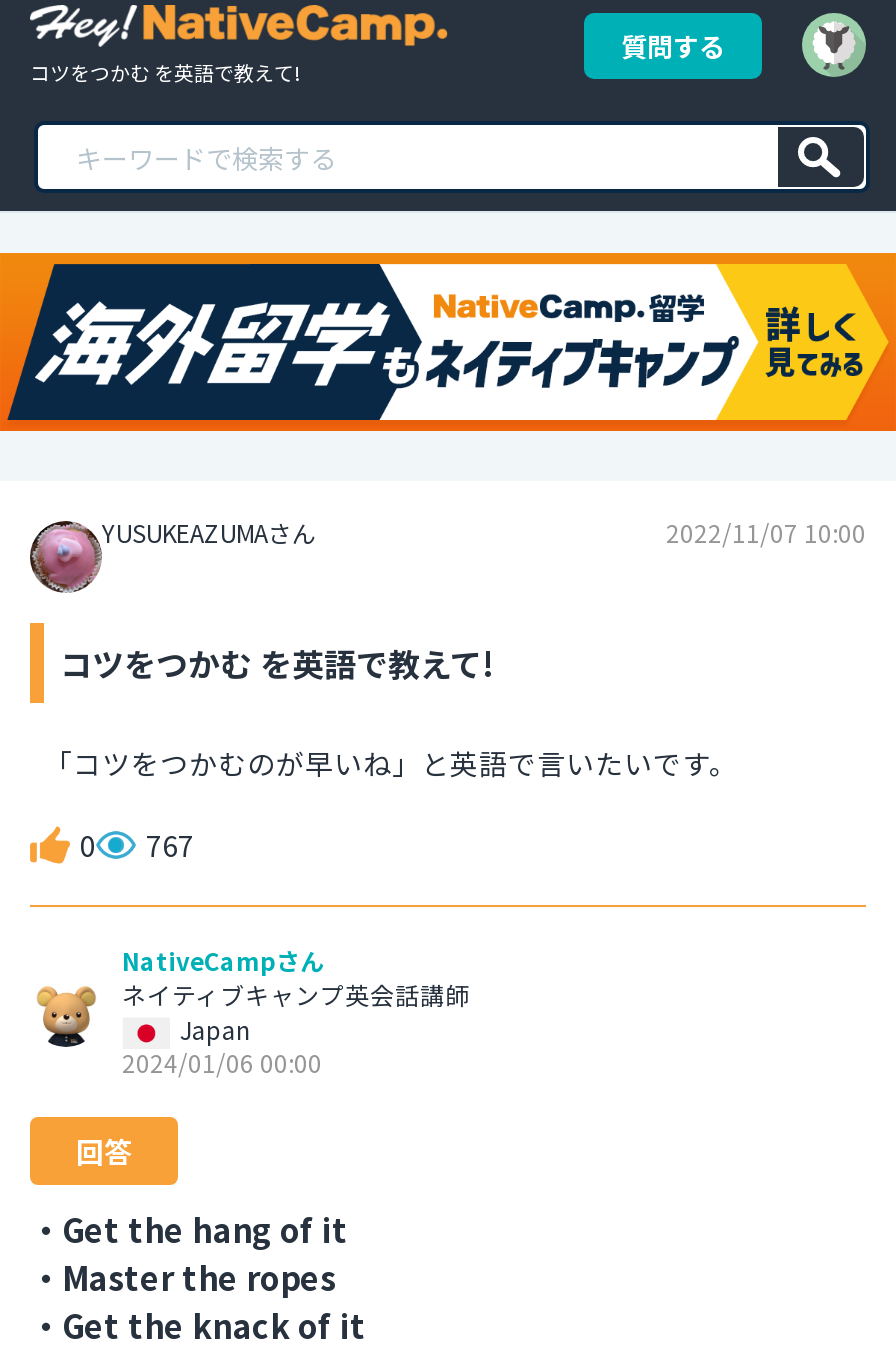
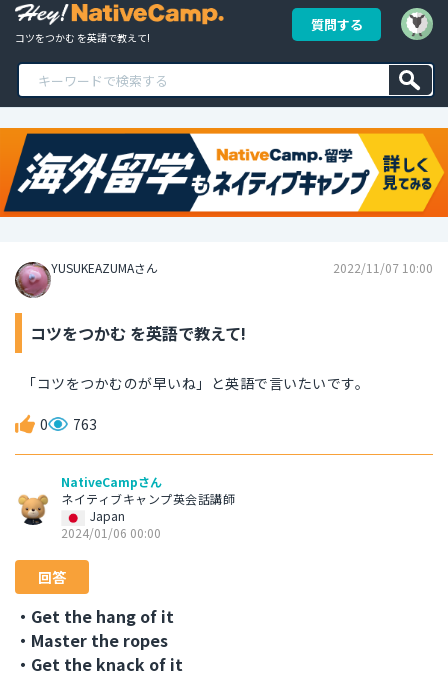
[80,826,194,866] 0 767 -> [40,414,97,434] 0 763

